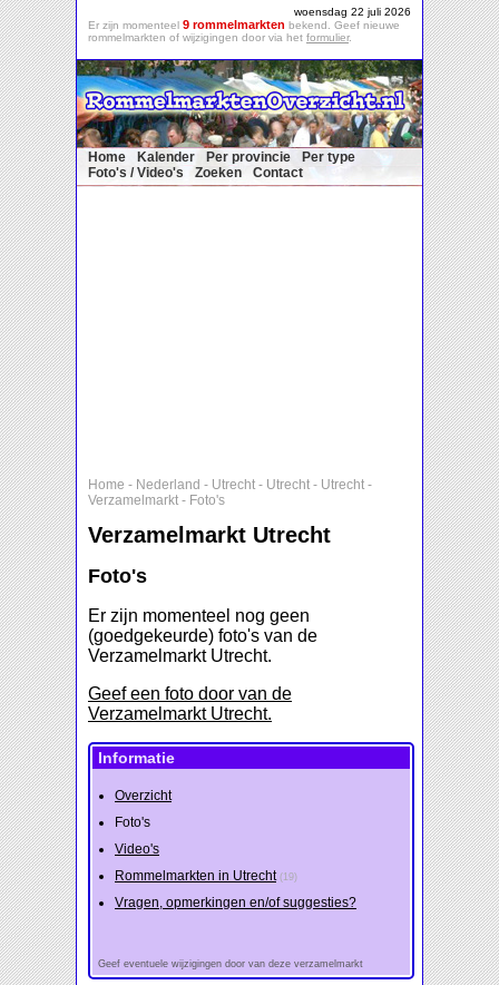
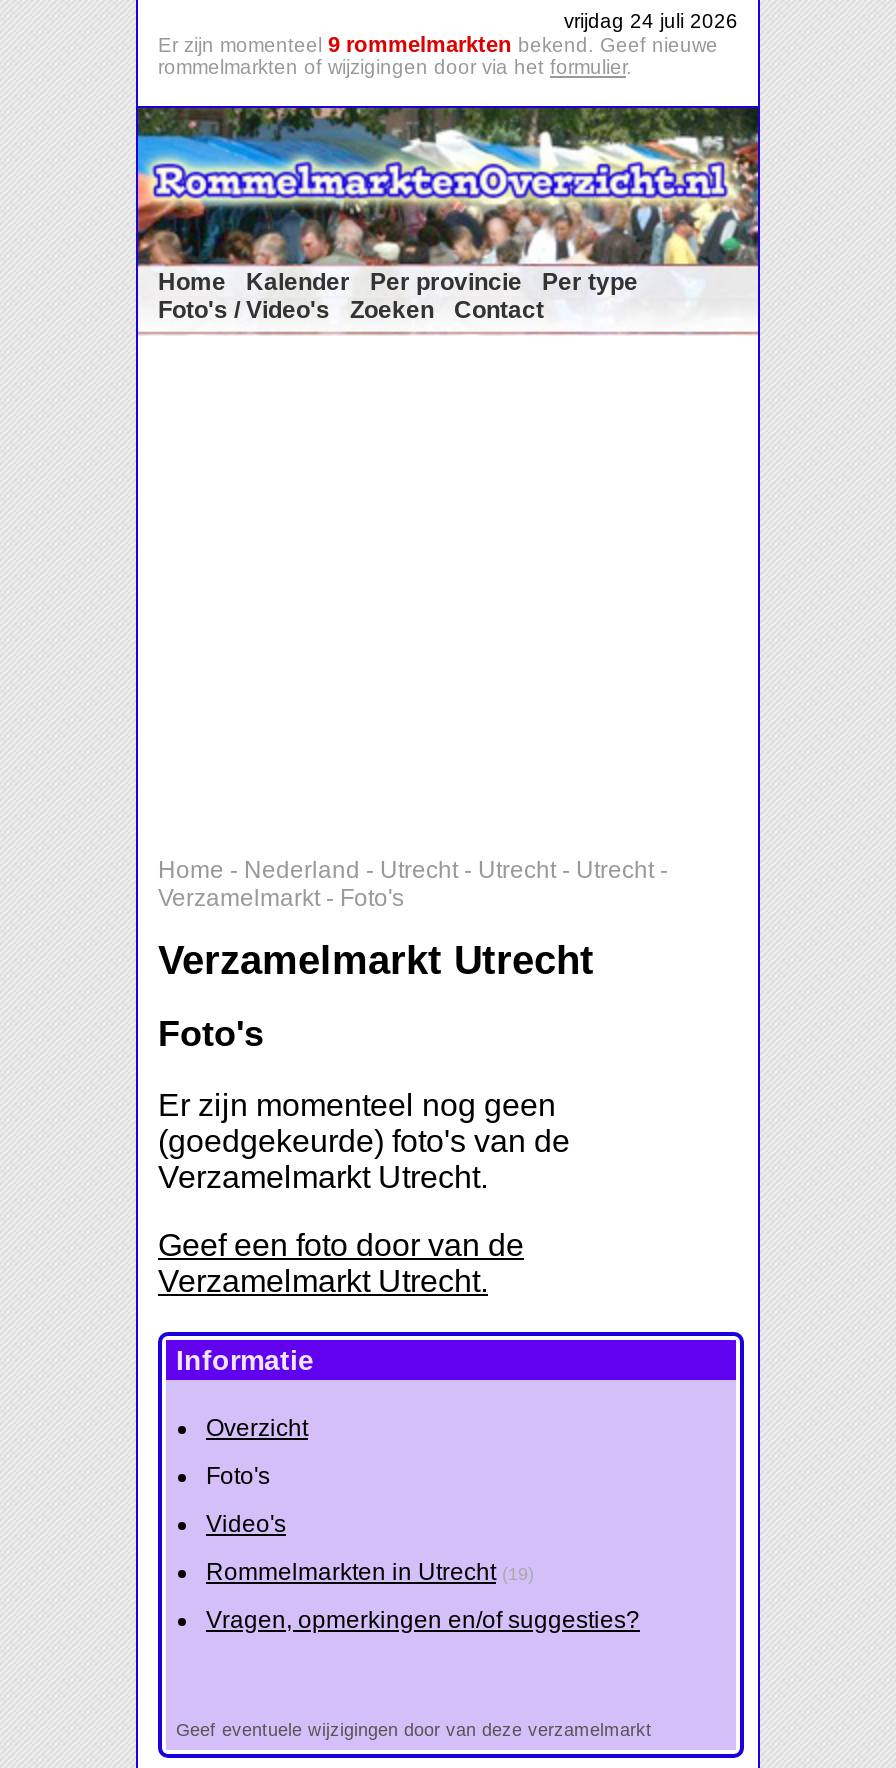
[294,6,411,18] woensdag 22 juli 2026 -> [564,10,738,32] vrijdag 24 juli 2026

